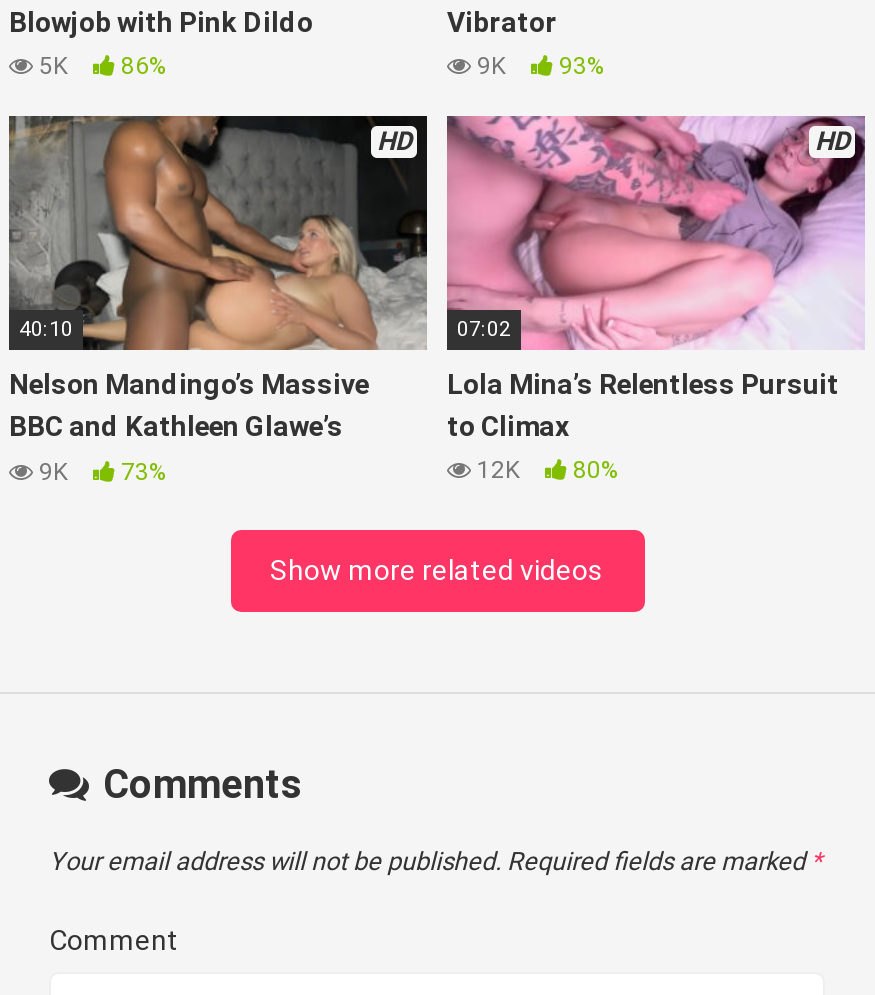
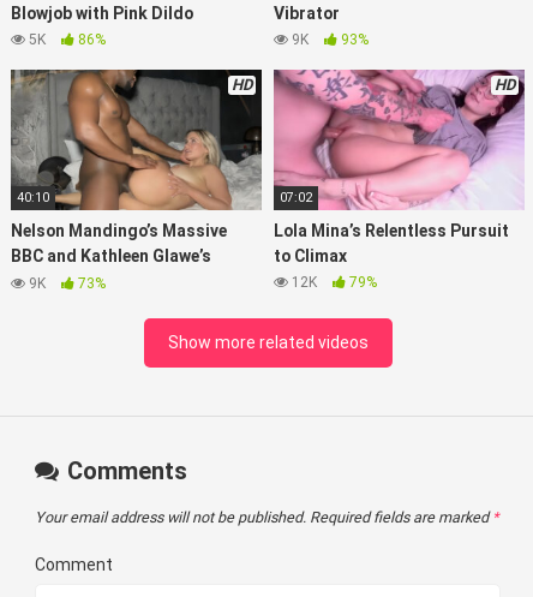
[471,456,619,484] 12K 80% -> [288,274,377,291] 12K 79%

